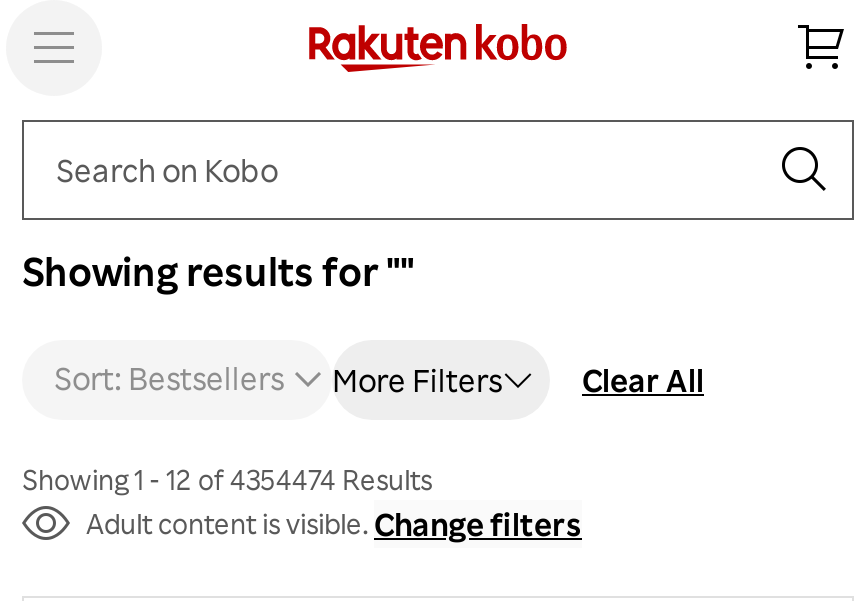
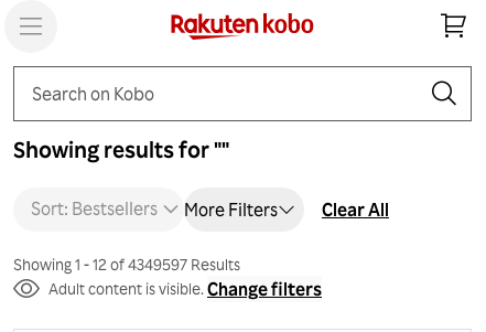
[22,462,432,496] Showing 1 - 12 of 4354474 Results -> [13,255,240,274] Showing 1 - 12 of 4349597 Results

